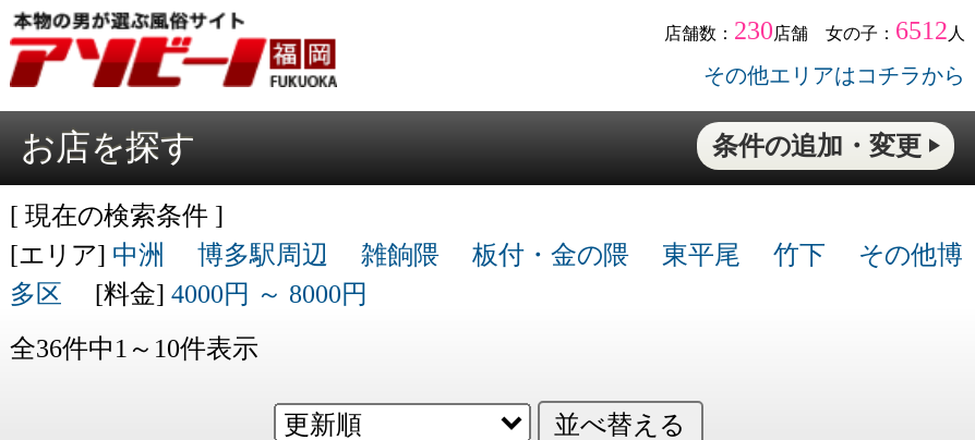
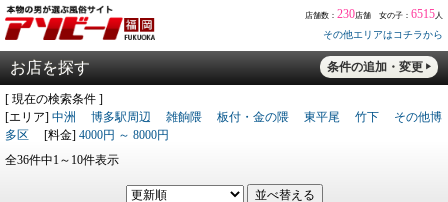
[664,15,965,46] 店舗数：230店舗 女の子：6512人 -> [305,7,443,21] 店舗数：230店舗 女の子：6515人

